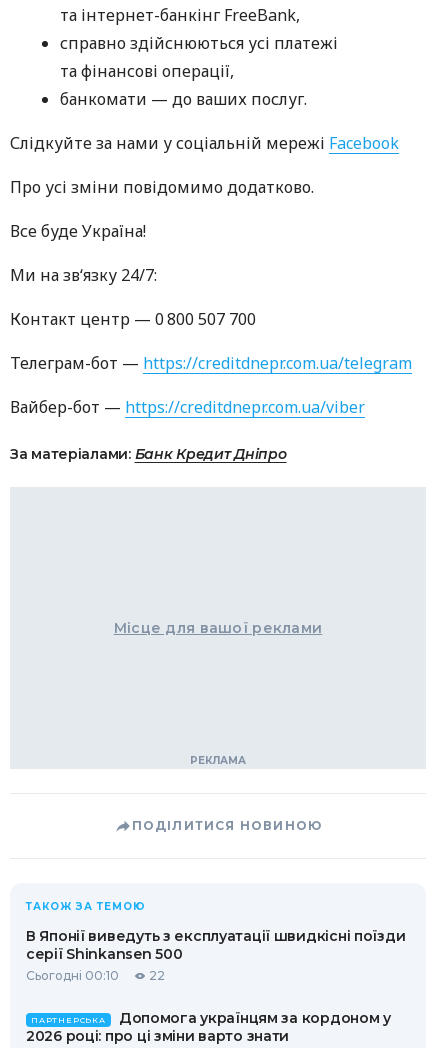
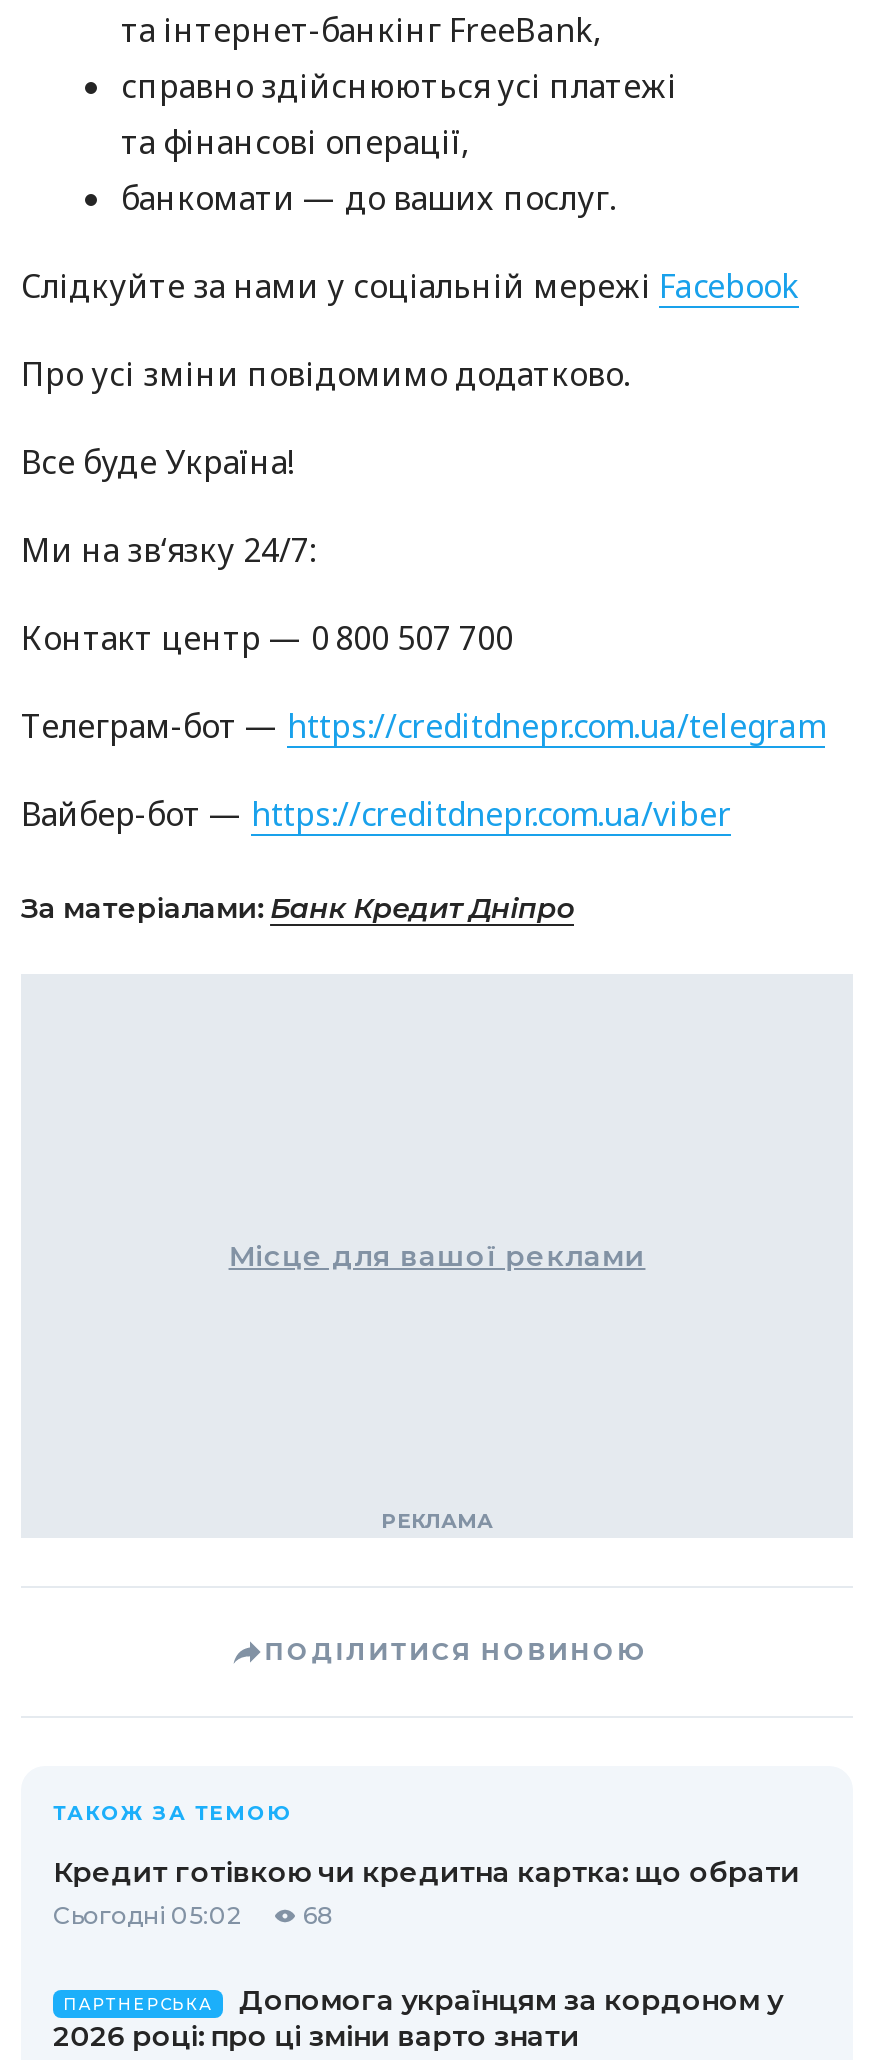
[26,927,405,983] В Японії виведуть з експлуатації швидкісні поїзди | серії Shinkansen 500 | Сьогодні 00:10 | 22 -> [53,1854,800,1930] Кредит готівкою чи кредитна картка: що обрати | Сьогодні 05:02 | 68

